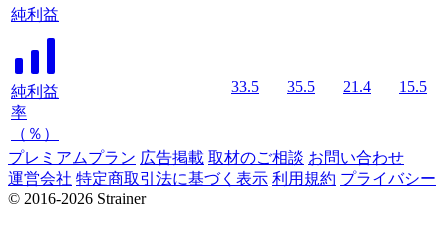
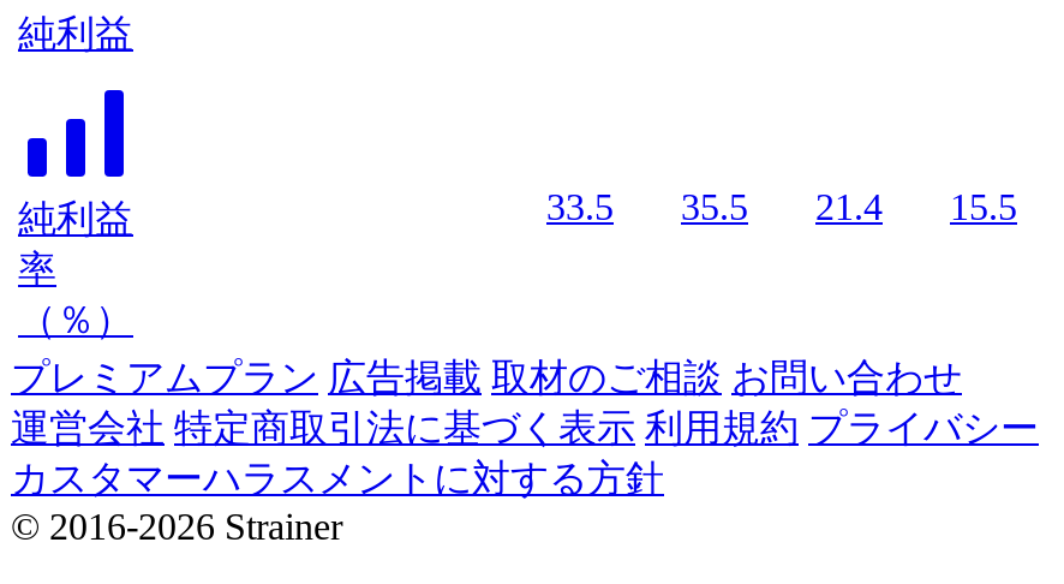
none -> [11,457,664,498] カスタマーハラスメントに対する方針

